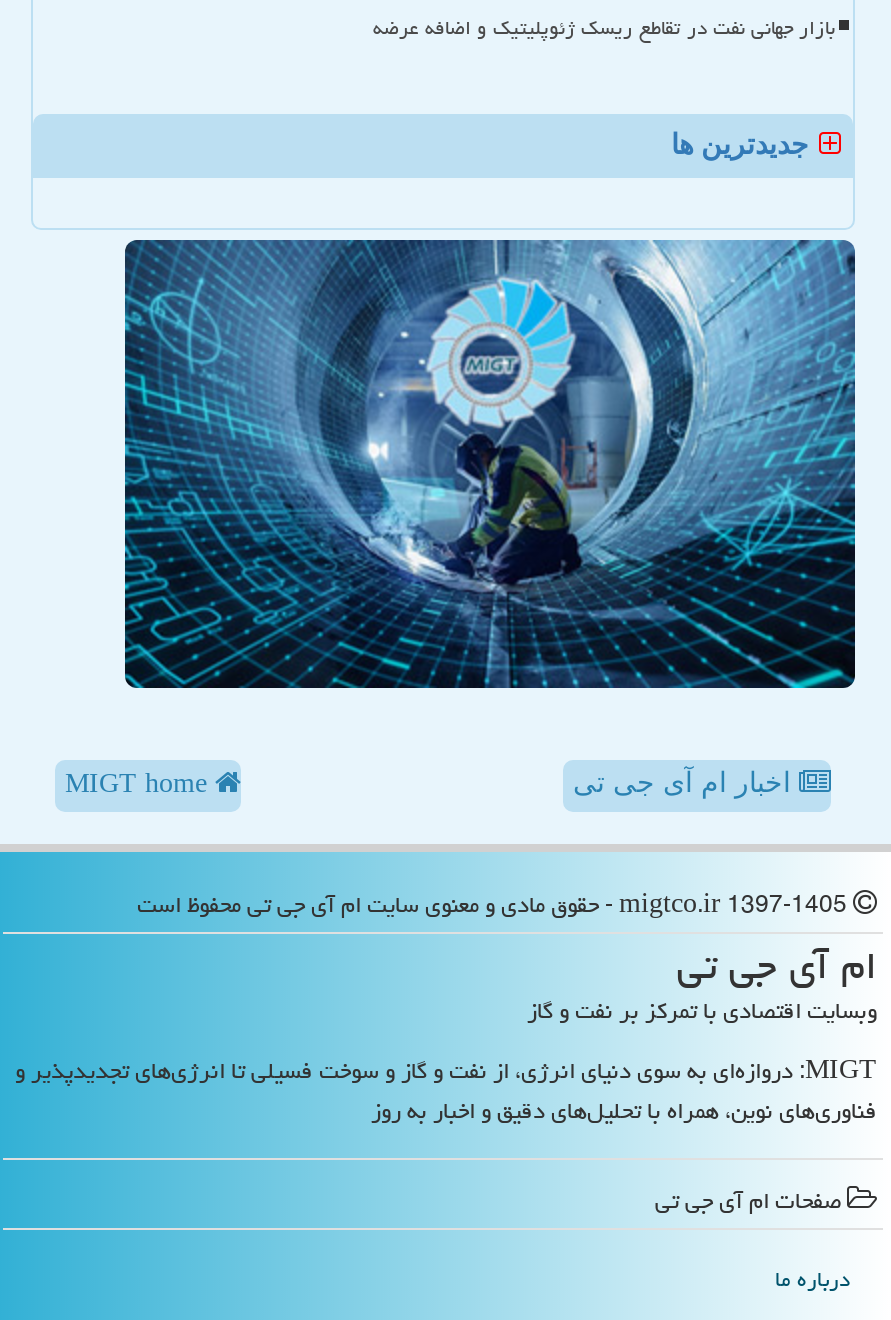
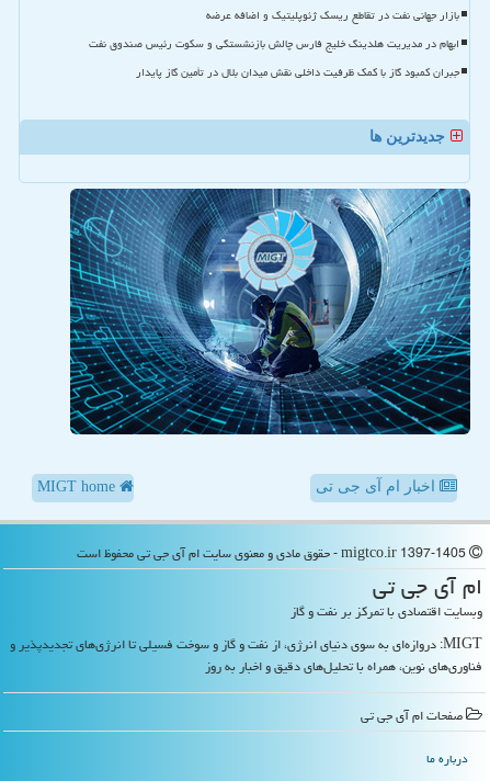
none -> [89,33,459,83] ابهام در مدیریت هلدینگ خلیج فارس چالش بازنشستگی و سکوت رئیس صندوق نفت | جبران کمبود گاز با کمک ظرفیت داخلی نقش میدان بلال در تأمین گاز پایدار

